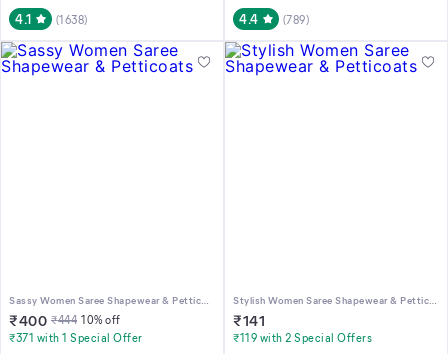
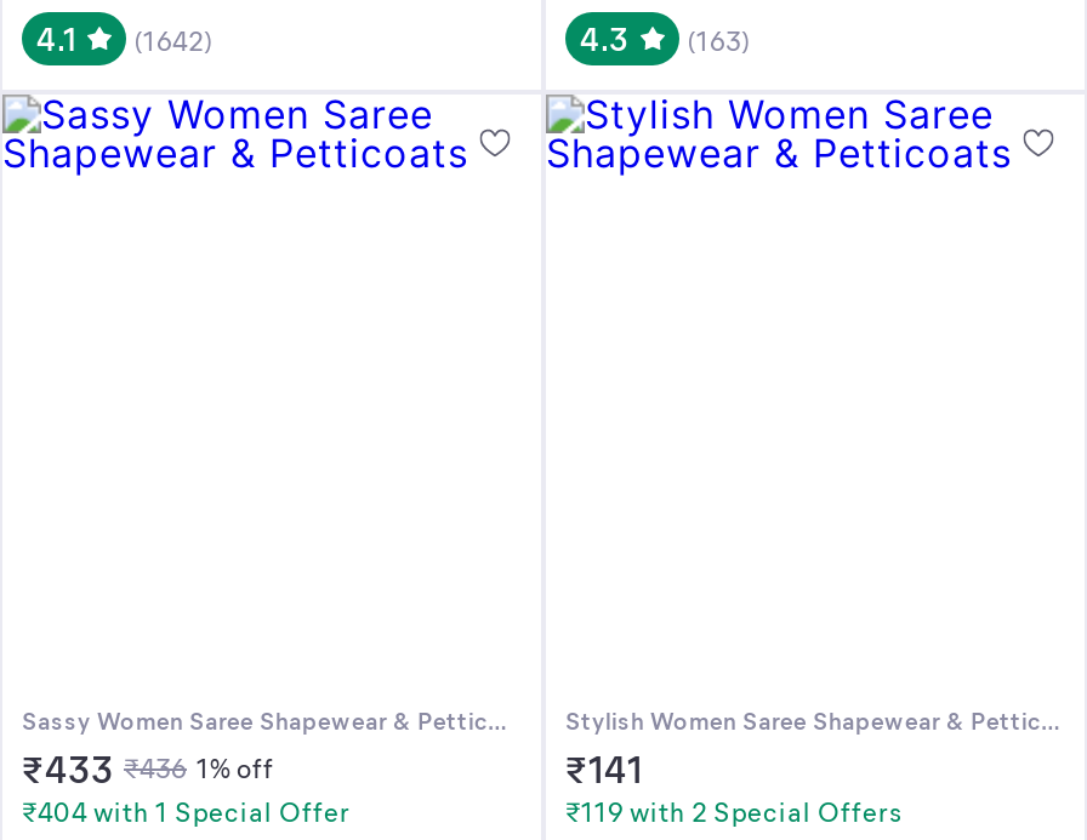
[15,10,87,27] 4.1 (1638) -> [36,17,212,58] 4.1 (1642)
[239,10,309,27] 4.4 | (789) -> [580,17,750,58] 4.3 | (163)
[9,310,120,330] ₹400 ₹444 10% off -> [22,744,274,793] ₹433 ₹436 1% off
[9,330,142,345] ₹371 with 1 Special Offer -> [22,793,351,829] ₹404 with 1 Special Offer

